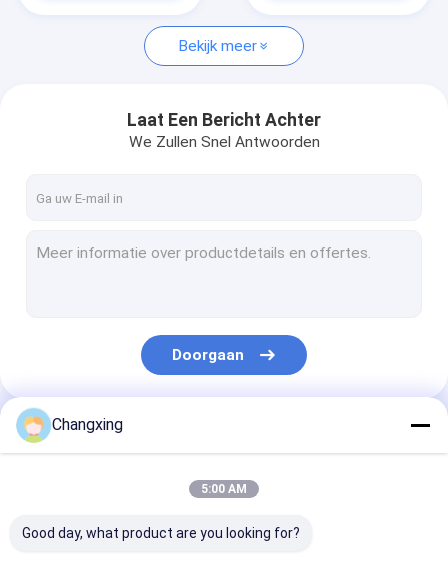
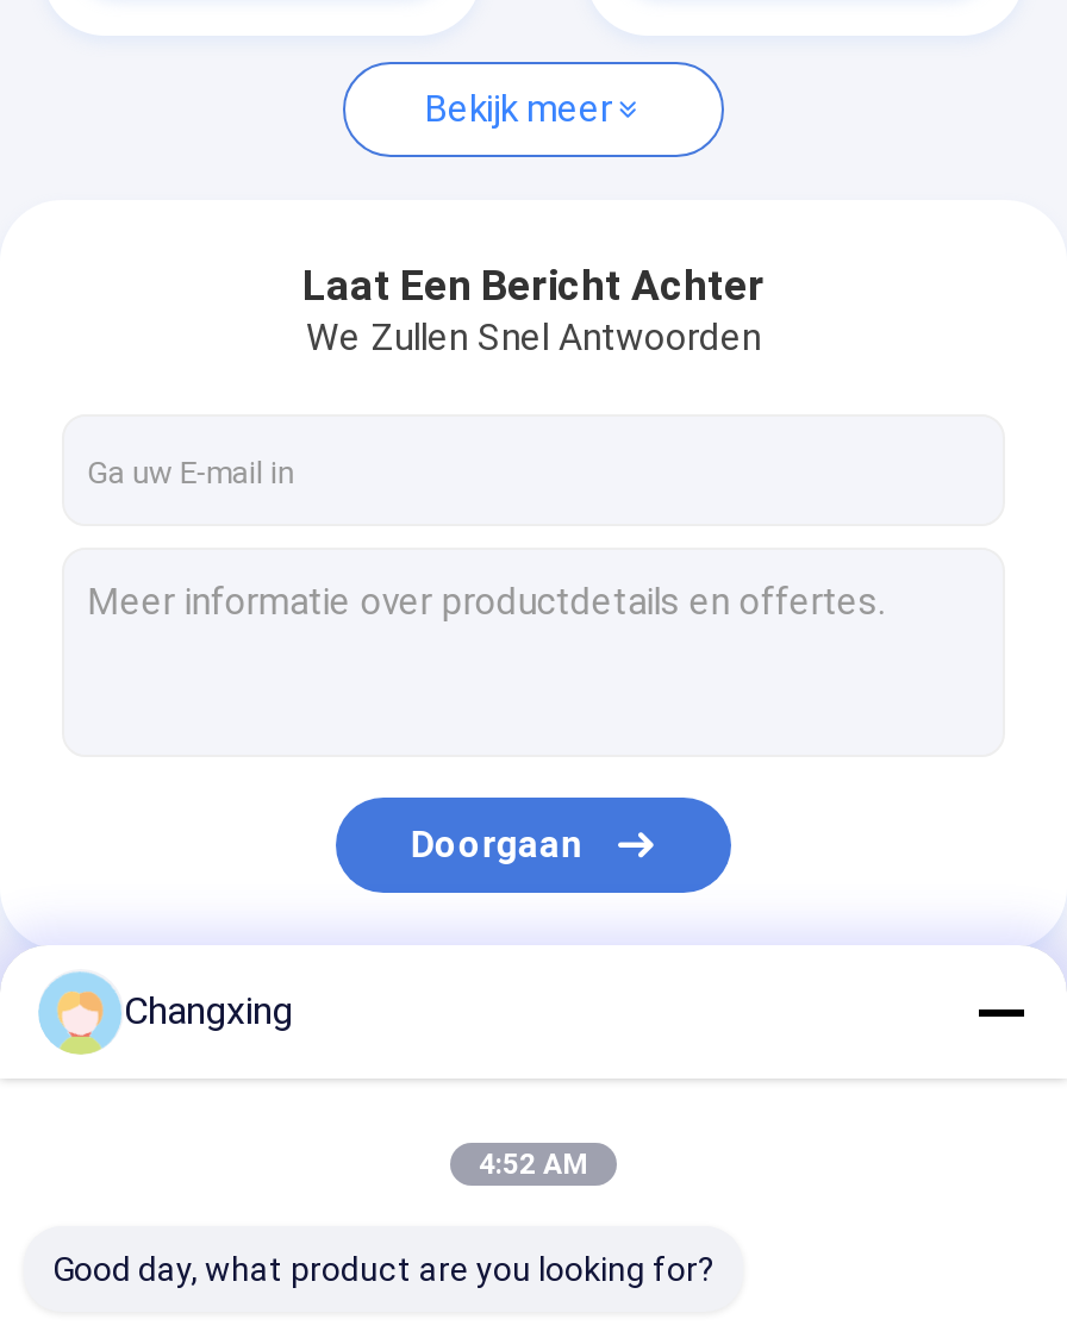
[201,482,247,496] 5:00 AM -> [479,1148,588,1181] 4:52 AM

